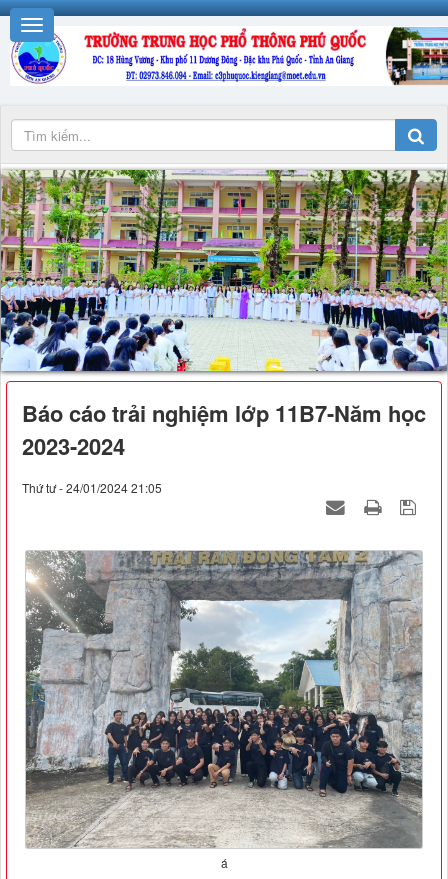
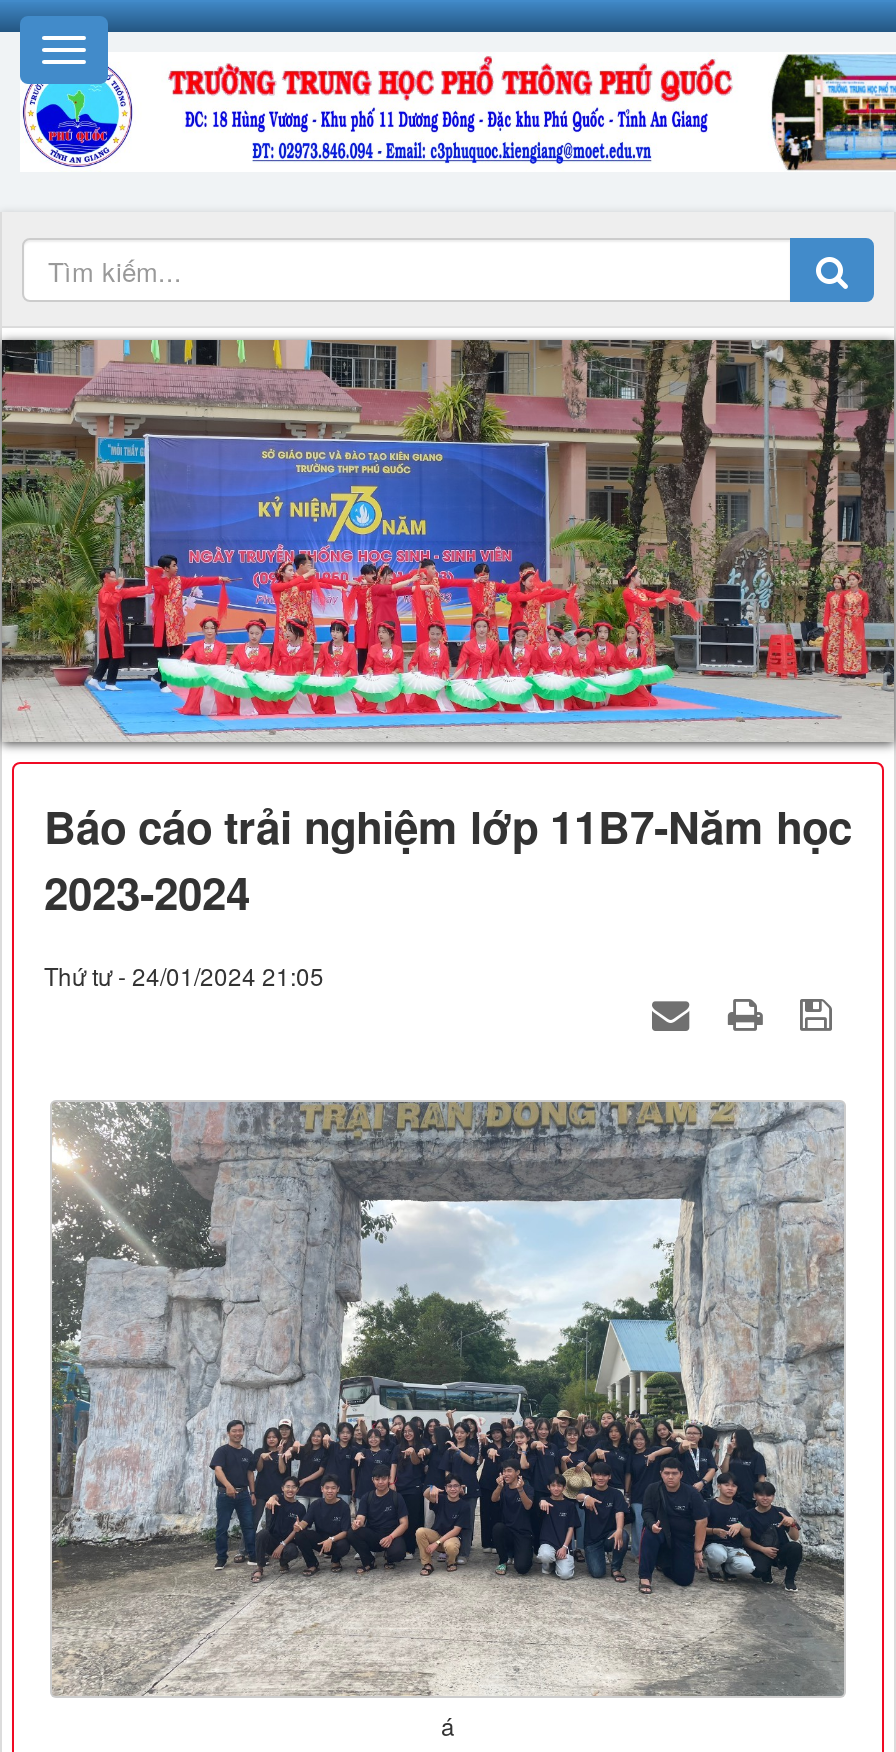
[3,169,445,372] [image] -> [6,338,890,742] [image]

